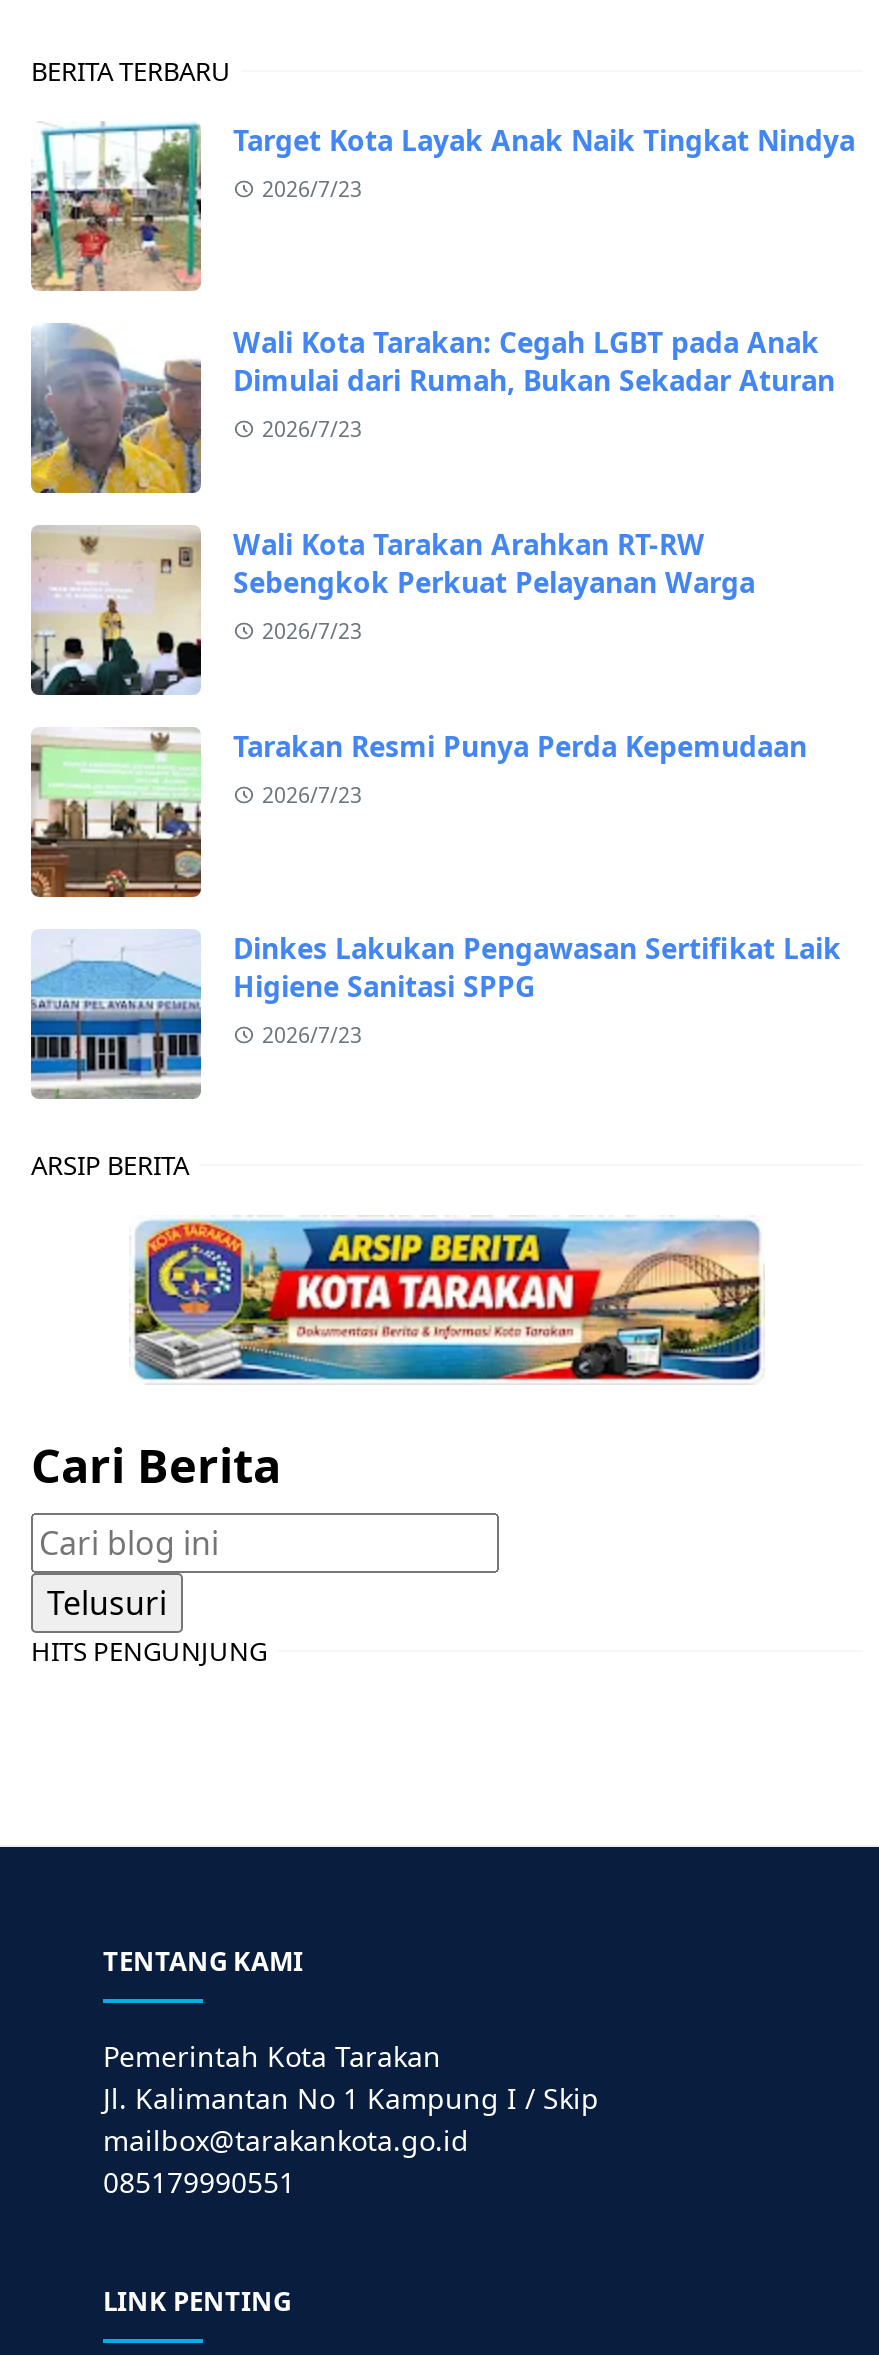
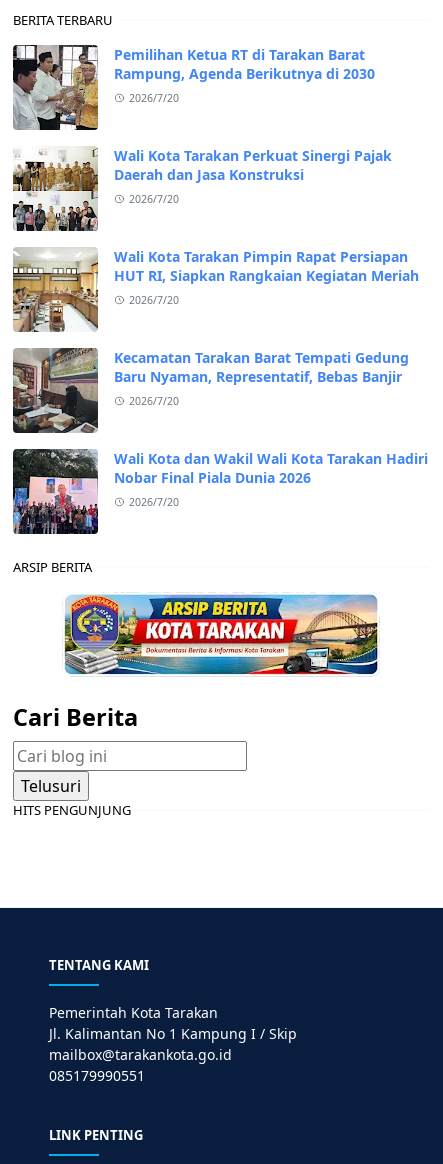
[31,121,855,291] [image] | Target Kota Layak Anak Naik Tingkat Nindya | 2026/7/23 -> [12,44,375,131] [image] | Pemilihan Ketua RT di Tarakan Barat | Rampung, Agenda Berikutnya di 2030 | 2026/7/20
[29,323,835,495] [image] | Wali Kota Tarakan: Cegah LGBT pada Anak | Dimulai dari Rumah, Bukan Sekadar Aturan | 2026/7/23 -> [12,146,392,232] [image] | Wali Kota Tarakan Perkuat Sinergi Pajak | Daerah dan Jasa Konstruksi | 2026/7/20
[29,525,755,697] [image] | Wali Kota Tarakan Arahkan RT-RW | Sebengkok Perkuat Pelayanan Warga | 2026/7/23 -> [12,247,419,333] [image] | Wali Kota Tarakan Pimpin Rapat Persiapan | HUT RI, Siapkan Rangkaian Kegiatan Meriah | 2026/7/20
[29,727,807,899] [image] | Tarakan Resmi Punya Perda Kepemudaan | 2026/7/23 -> [12,347,409,434] [image] | Kecamatan Tarakan Barat Tempati Gedung | Baru Nyaman, Representatif, Bebas Banjir | 2026/7/20
[29,929,841,1099] [image] | Dinkes Lakukan Pengawasan Sertifikat Laik | Higiene Sanitasi SPPG | 2026/7/23 -> [12,448,428,534] [image] | Wali Kota dan Wakil Wali Kota Tarakan Hadiri | Nobar Final Piala Dunia 2026 | 2026/7/20

